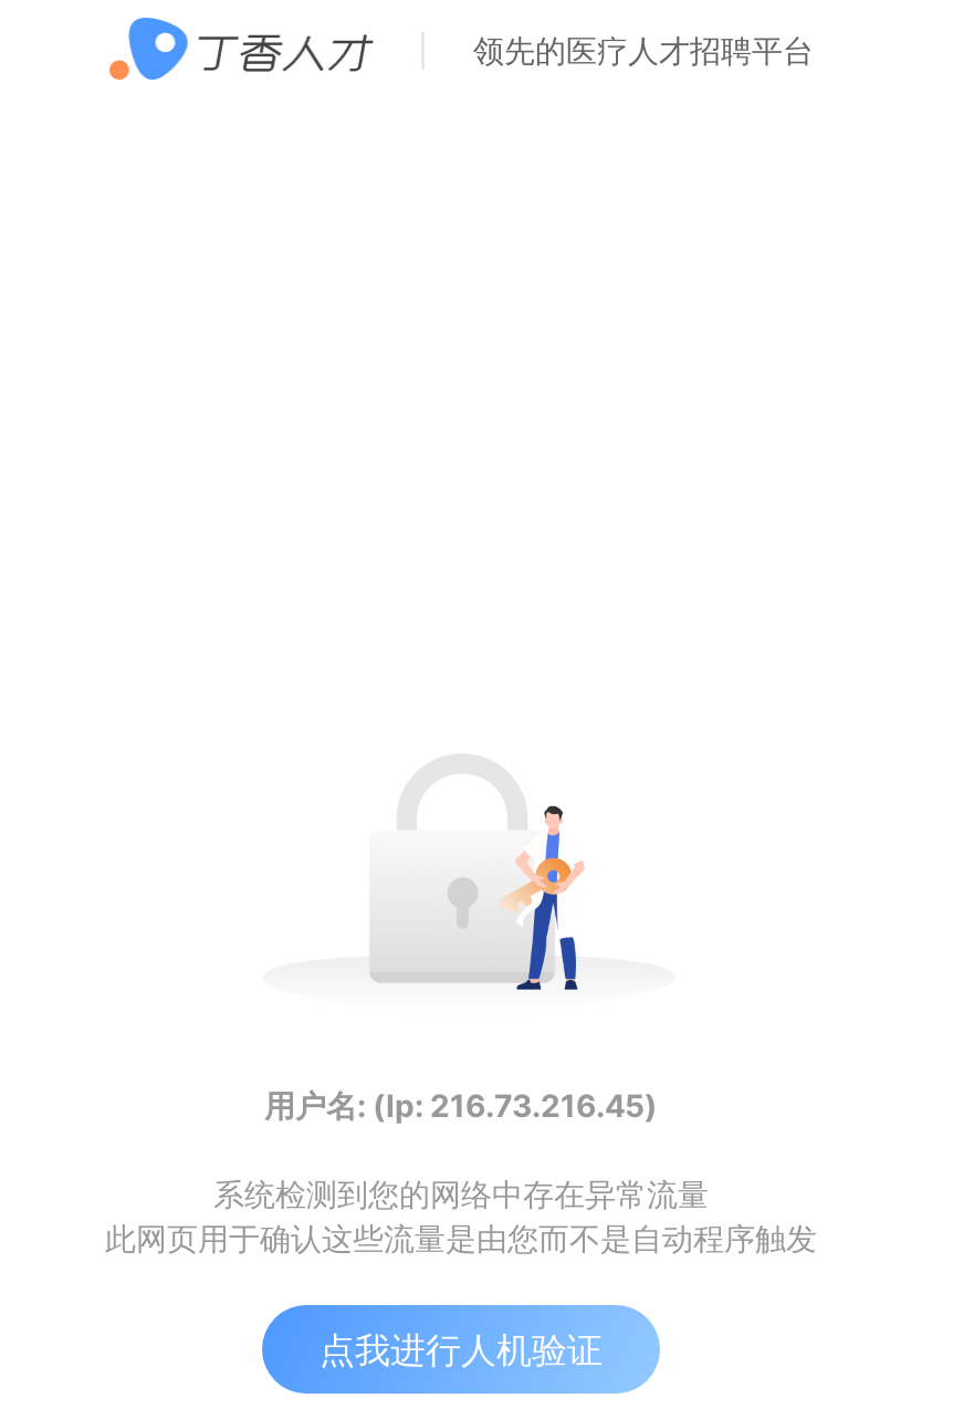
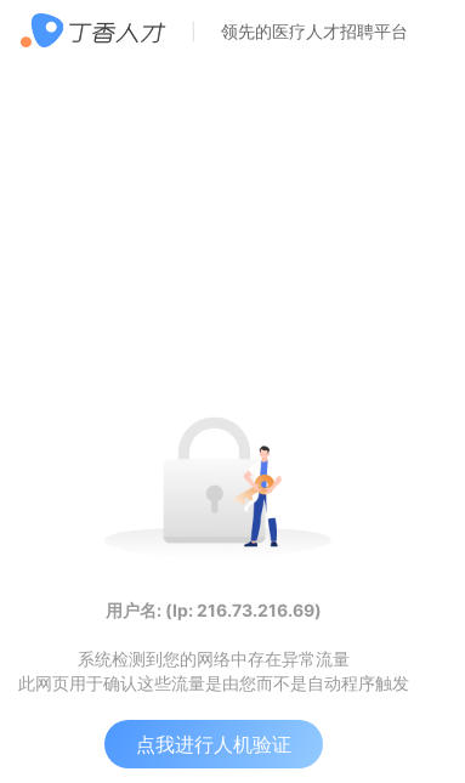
[264,1086,658,1124] 用户名: (Ip: 216.73.216.45) -> [106,600,322,620] 用户名: (Ip: 216.73.216.69)

